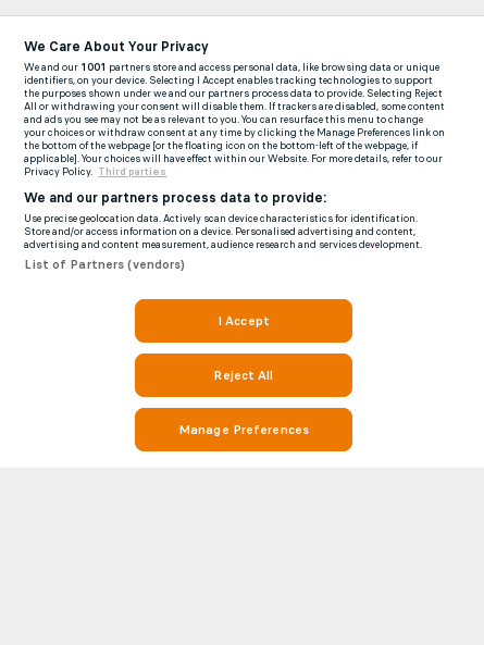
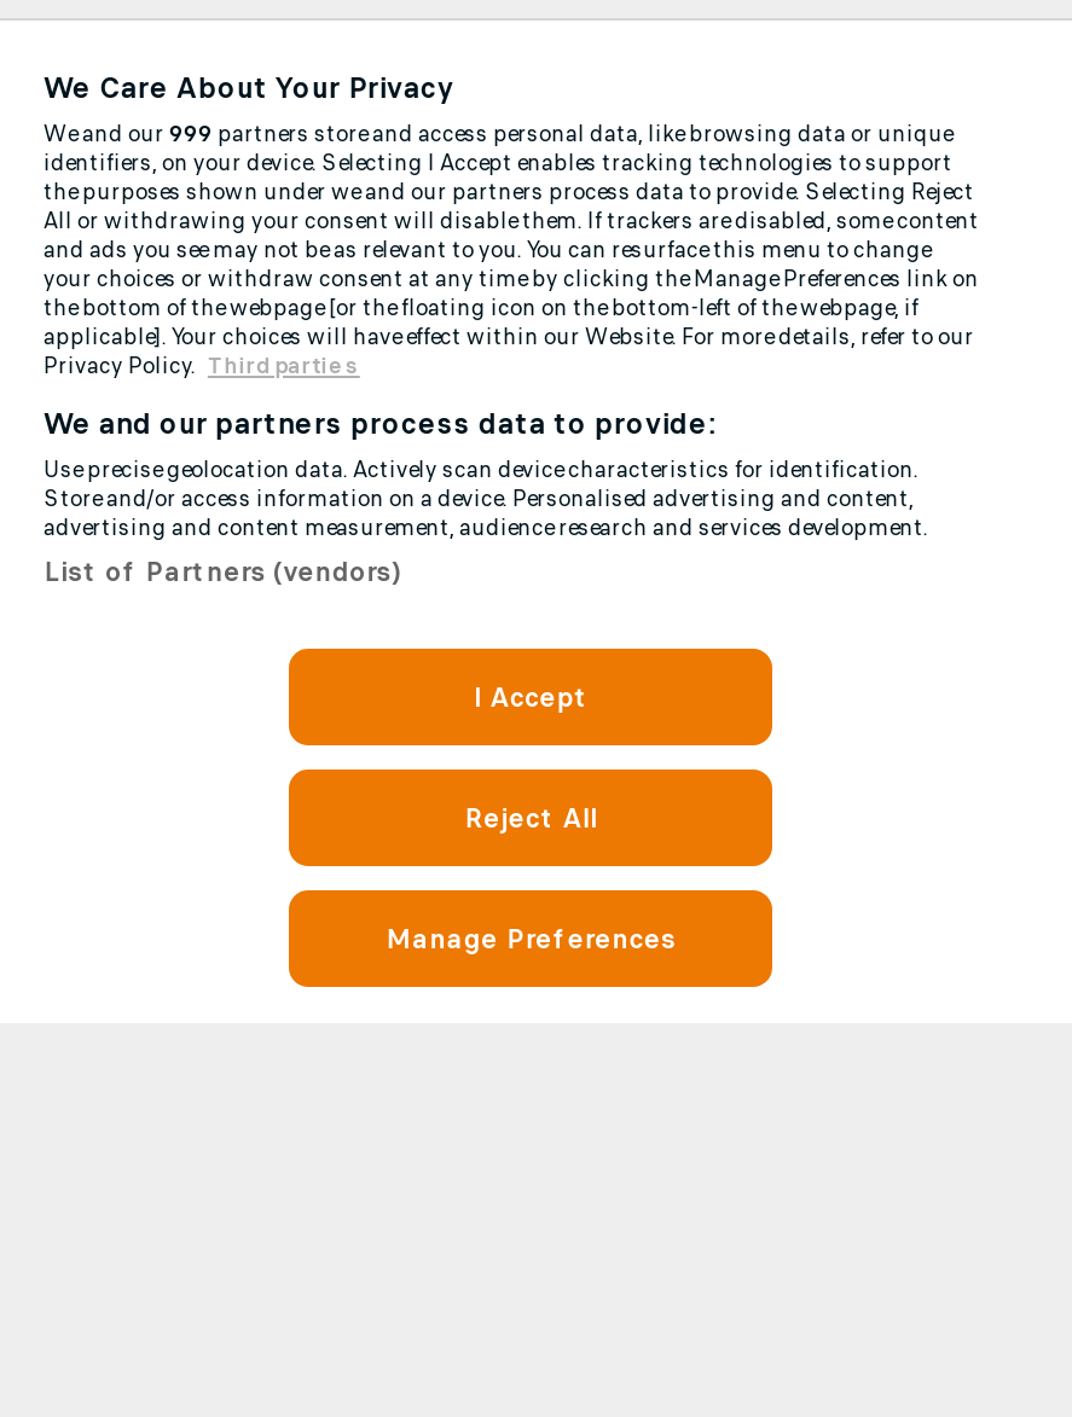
[24,61,440,74] We and our 1001 partners store and access personal data, like browsing data or unique -> [43,120,952,149] We and our 999 partners store and access personal data, like browsing data or unique

